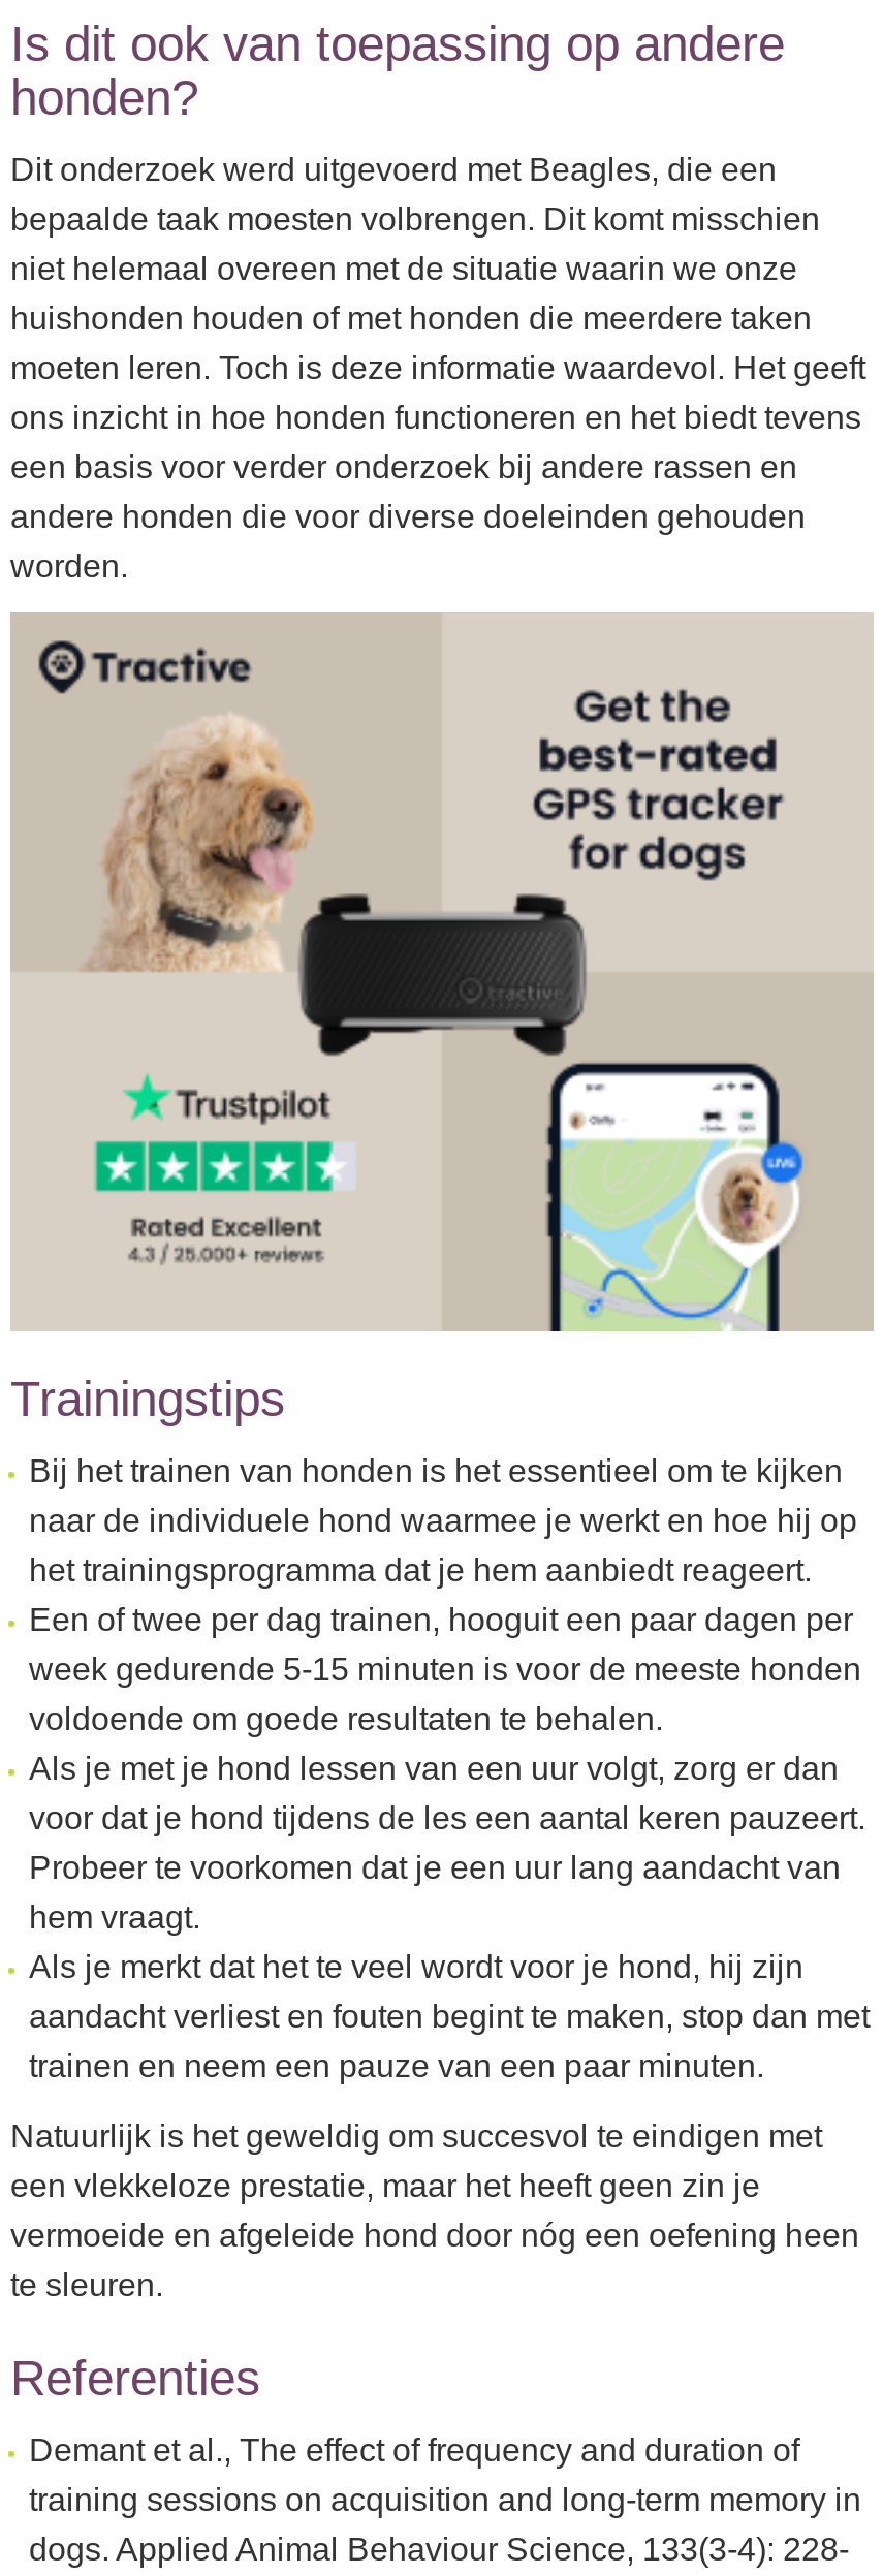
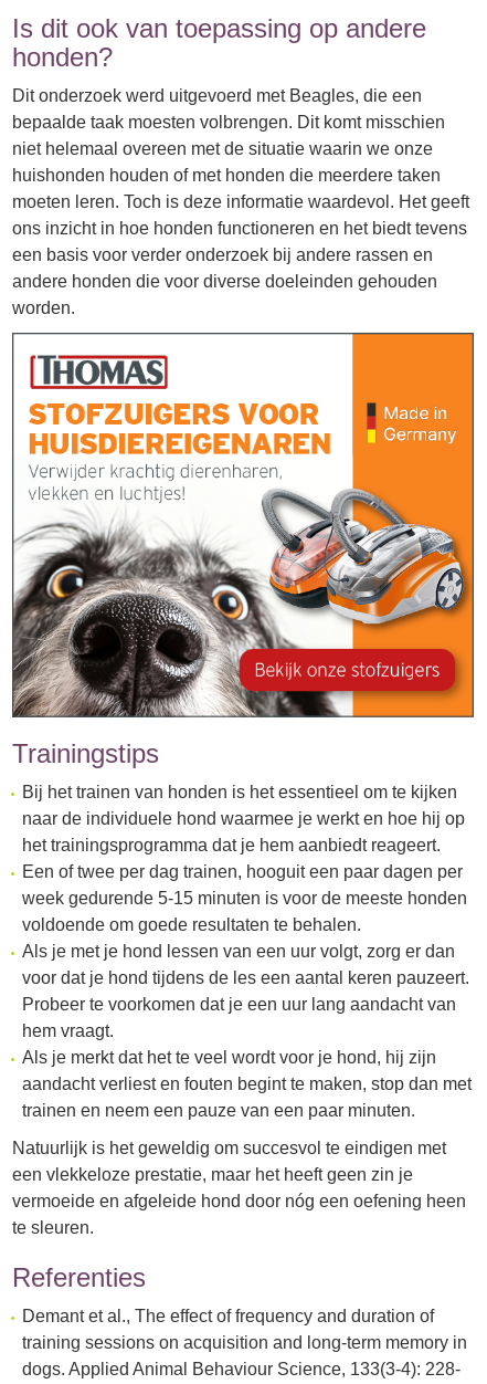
[10,615,872,1333] [image] -> [11,333,474,719] [image]

